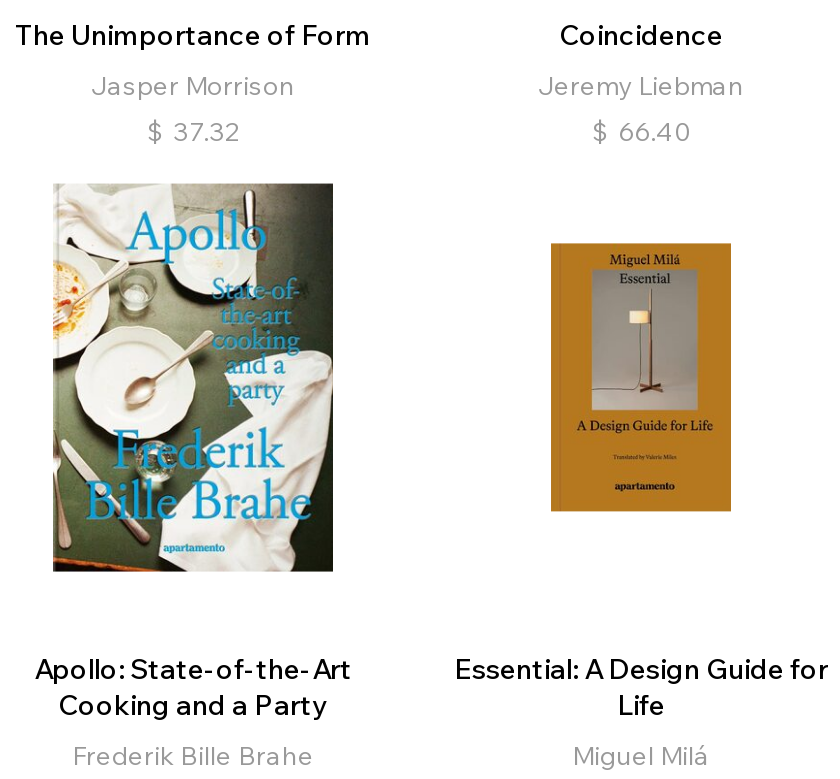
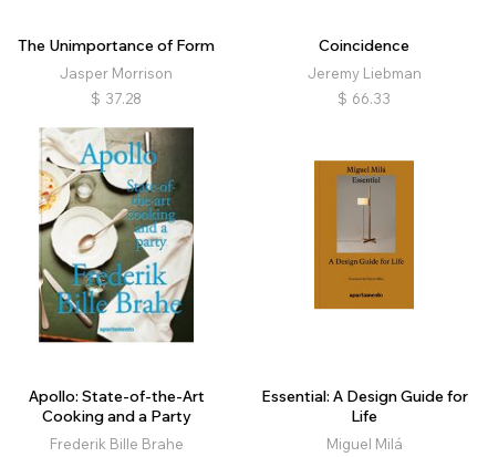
[147,115,239,147] $ 37.32 -> [91,90,142,107] $ 37.28
[592,115,690,147] $ 66.40 -> [338,90,391,107] $ 66.33

